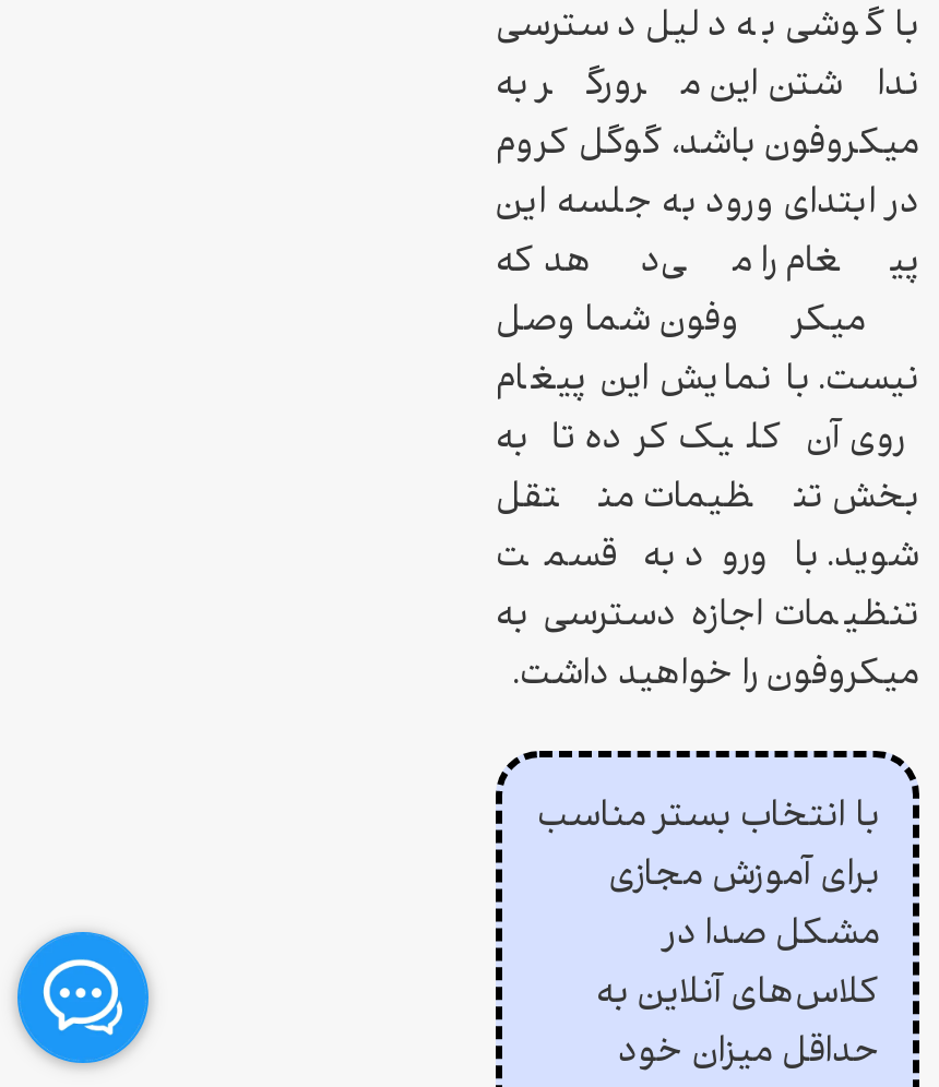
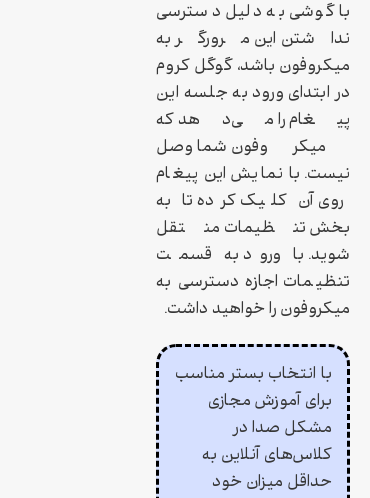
[13,928,153,1070] [image] -> none

